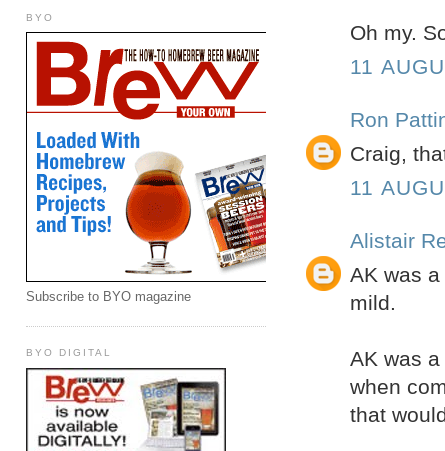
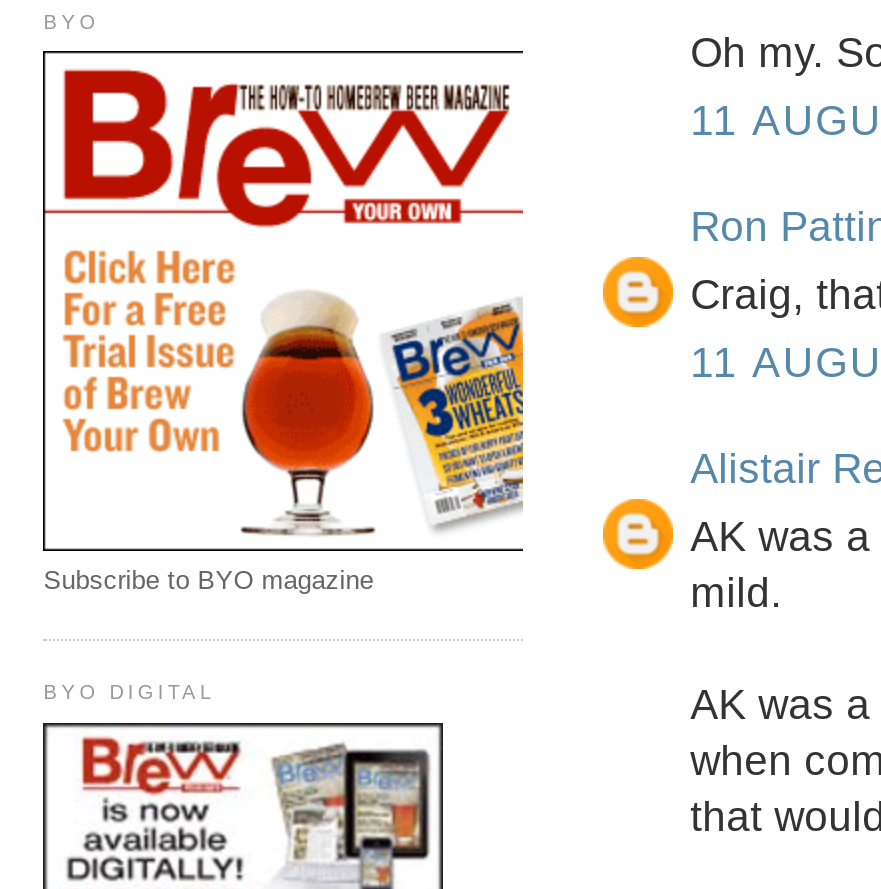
[36,131,140,237] [image] -> [61,249,269,457] [image]
[203,156,267,268] [image] -> [393,301,525,523] [image]

